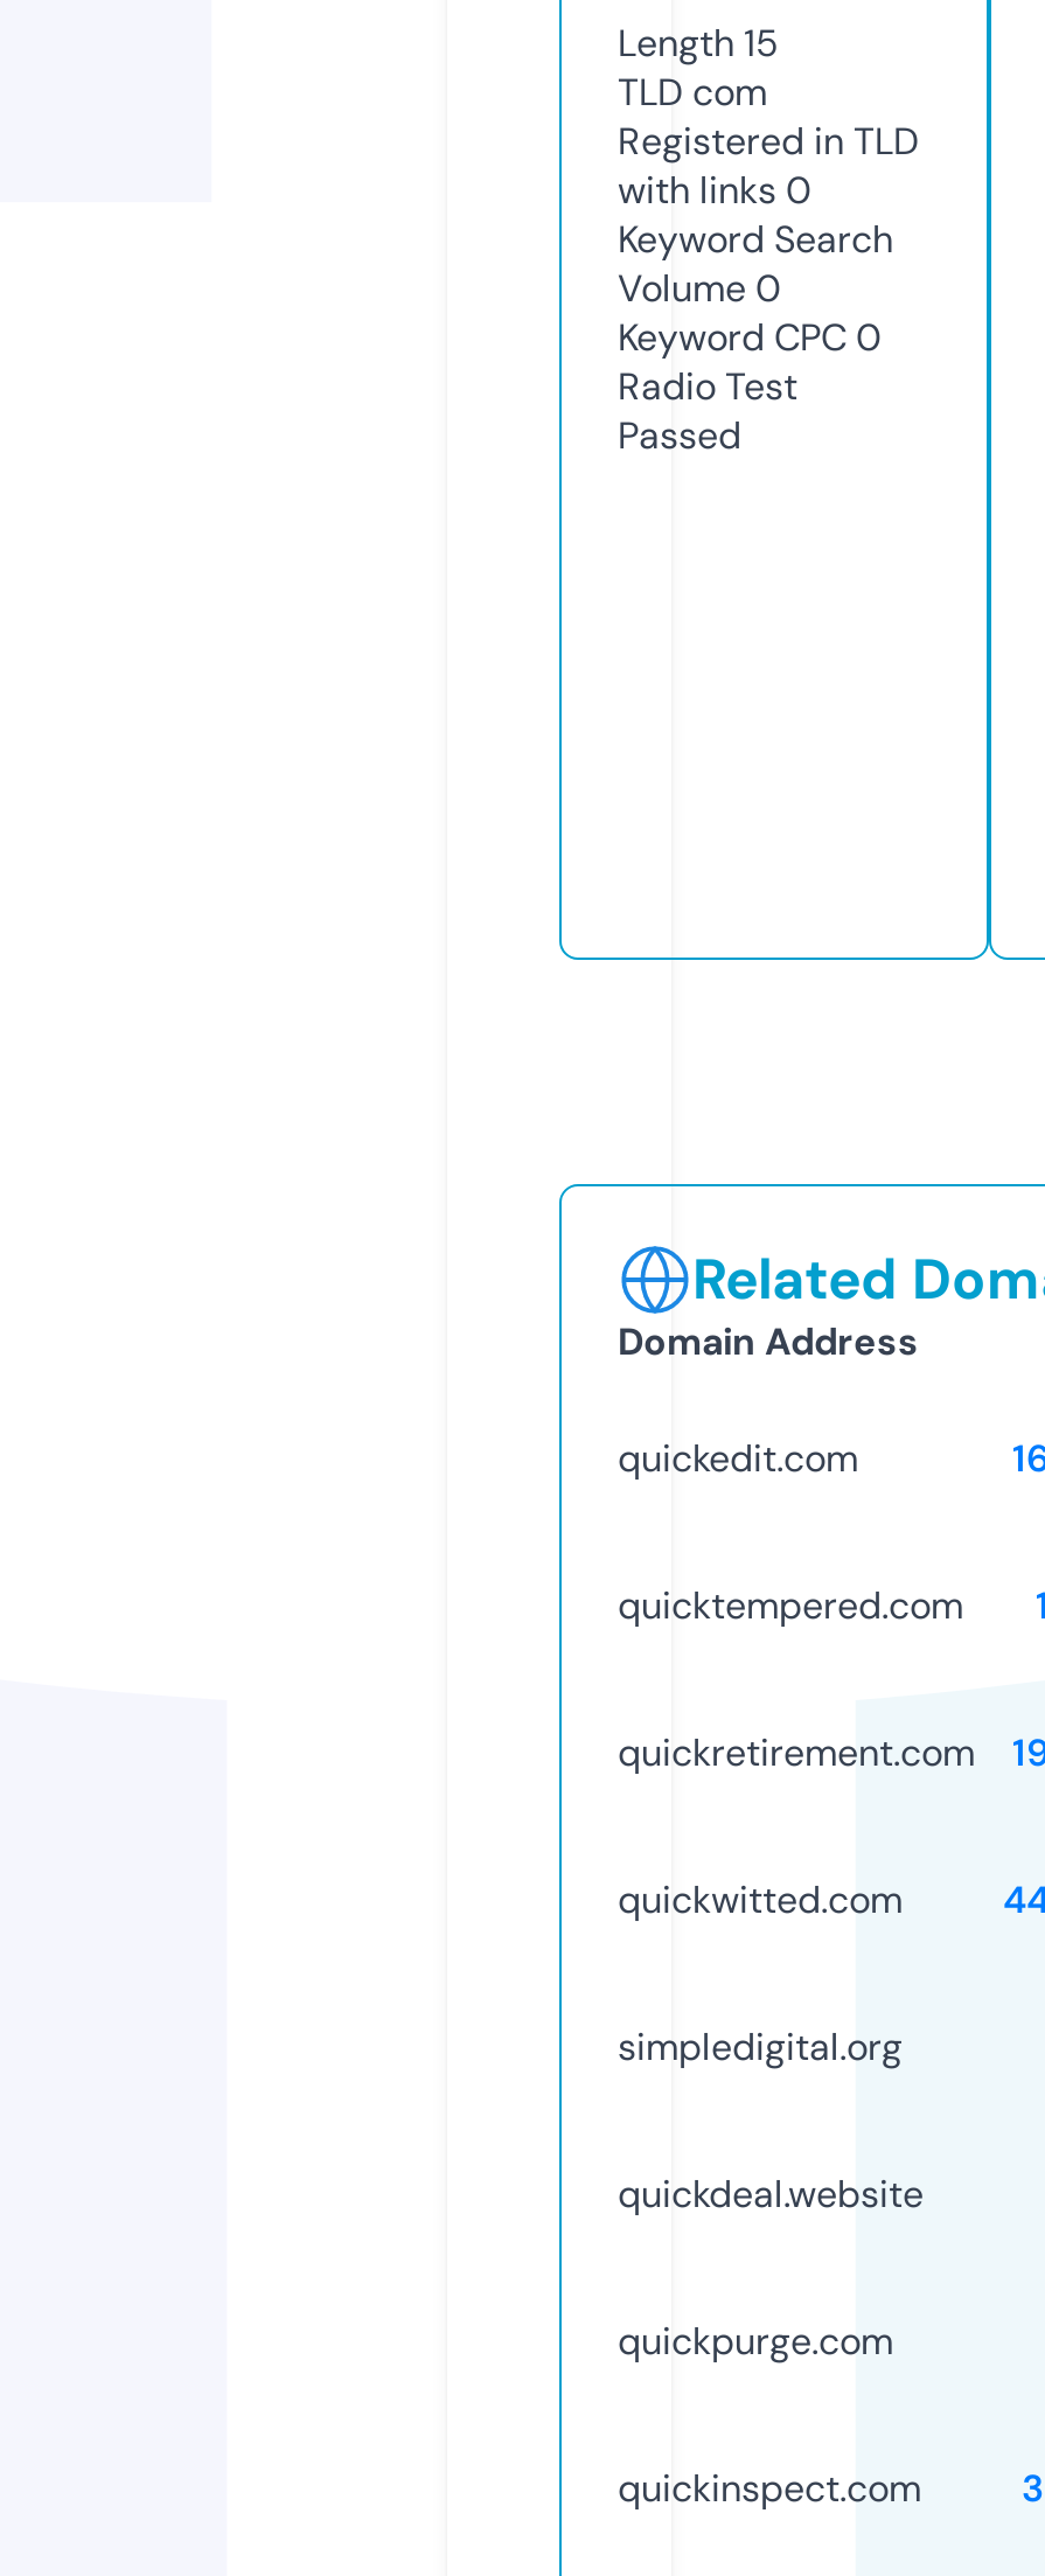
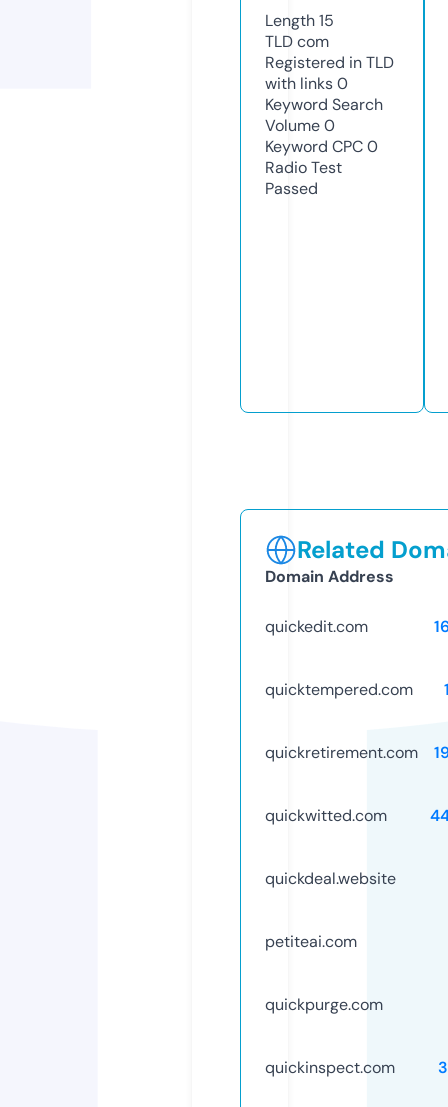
[618,2022,903,2071] simpledigital.org -> none
moved [618,2169,924,2218] -> [265,868,396,889]: quickdeal.website
none -> [265,931,357,952] petiteai.com

